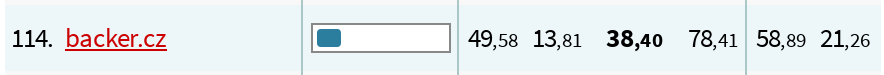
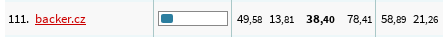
[11,21,167,55] 114. backer.cz -> [8,10,86,27] 111. backer.cz

